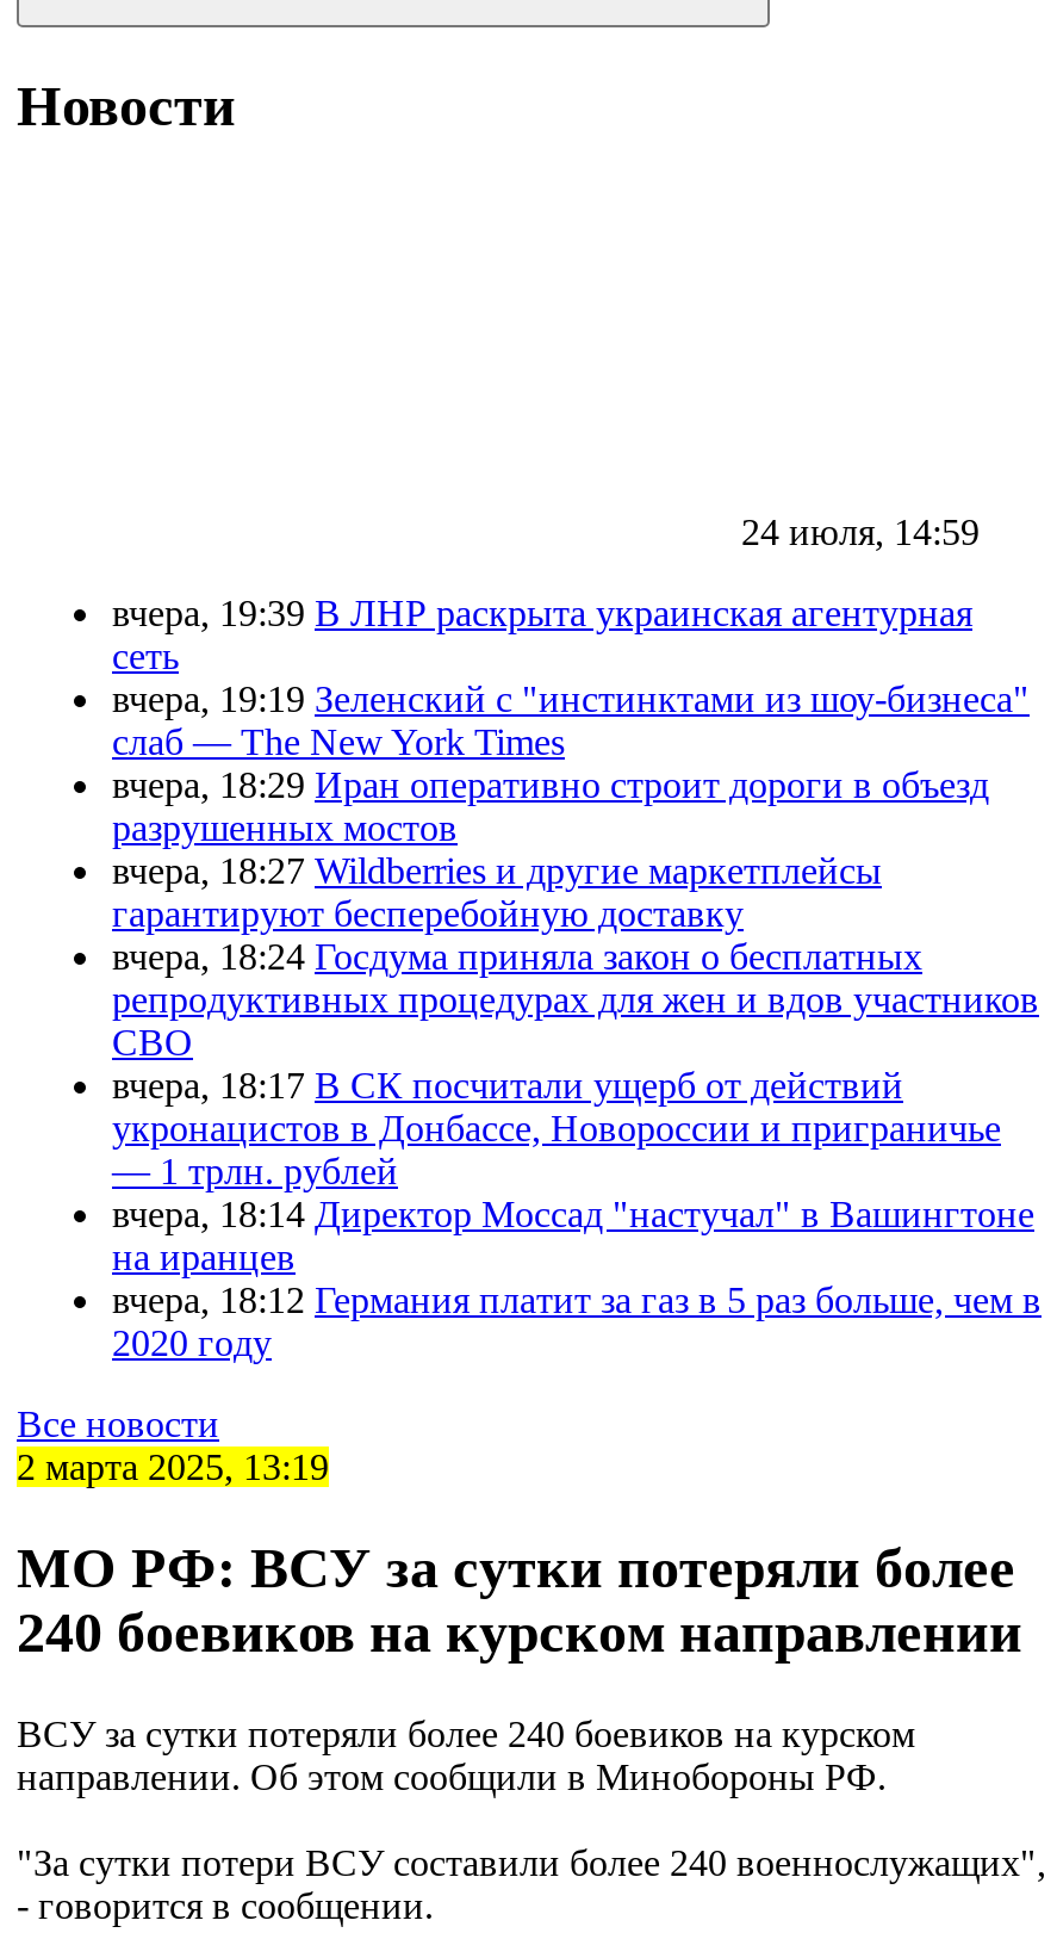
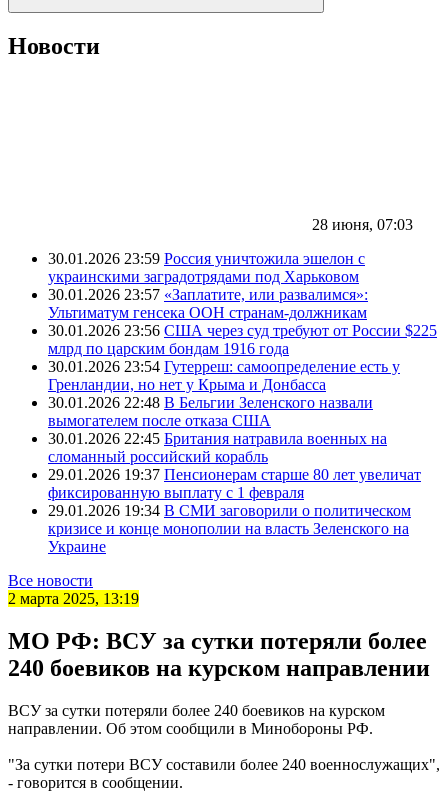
[741,511,980,552] 24 июля, 14:59 -> [312,216,413,233] 28 июня, 07:03
[112,592,1042,1363] вчера, 19:39 В ЛНР раскрыта украинская агентурная | сеть | вчера, 19:19 Зеленский с "инстинктами из шоу-бизнеса" | слаб — The New York Times | вчера, 18:29 Иран оперативно строит дороги в объезд | разрушенных мостов | вчера, 18:27 Wildberries и другие маркетплейсы | гарантируют бесперебойную доставку | вчера, 18:24 Госдума приняла закон о бесплатных | репродуктивных процедурах для жен и вдов участников | СВО | вчера, 18:17 В СК посчитали ущерб от действий | укронацистов в Донбассе, Новороссии и приграничье | — 1 трлн. рублей | вчера, 18:14 Директор Моссад "настучал" в Вашингтоне | на иранцев | вчера, 18:12 Германия платит за газ в 5 раз больше, чем в | 2020 году -> [48,250,437,555] 30.01.2026 23:59 Россия уничтожила эшелон с | украинскими заградотрядами под Харьковом | 30.01.2026 23:57 «Заплатите, или развалимся»: | Ультиматум генсека ООН странам-должникам | 30.01.2026 23:56 США через суд требуют от России $225 | млрд по царским бондам 1916 года | 30.01.2026 23:54 Гутерреш: самоопределение есть у | Гренландии, но нет у Крыма и Донбасса | 30.01.2026 22:48 В Бельгии Зеленского назвали | вымогателем после отказа США | 30.01.2026 22:45 Британия натравила военных на | сломанный российский корабль | 29.01.2026 19:37 Пенсионерам старше 80 лет увеличат | фиксированную выплату с 1 февраля | 29.01.2026 19:34 В СМИ заговорили о политическом | кризисе и конце монополии на власть Зеленского на | Украине

